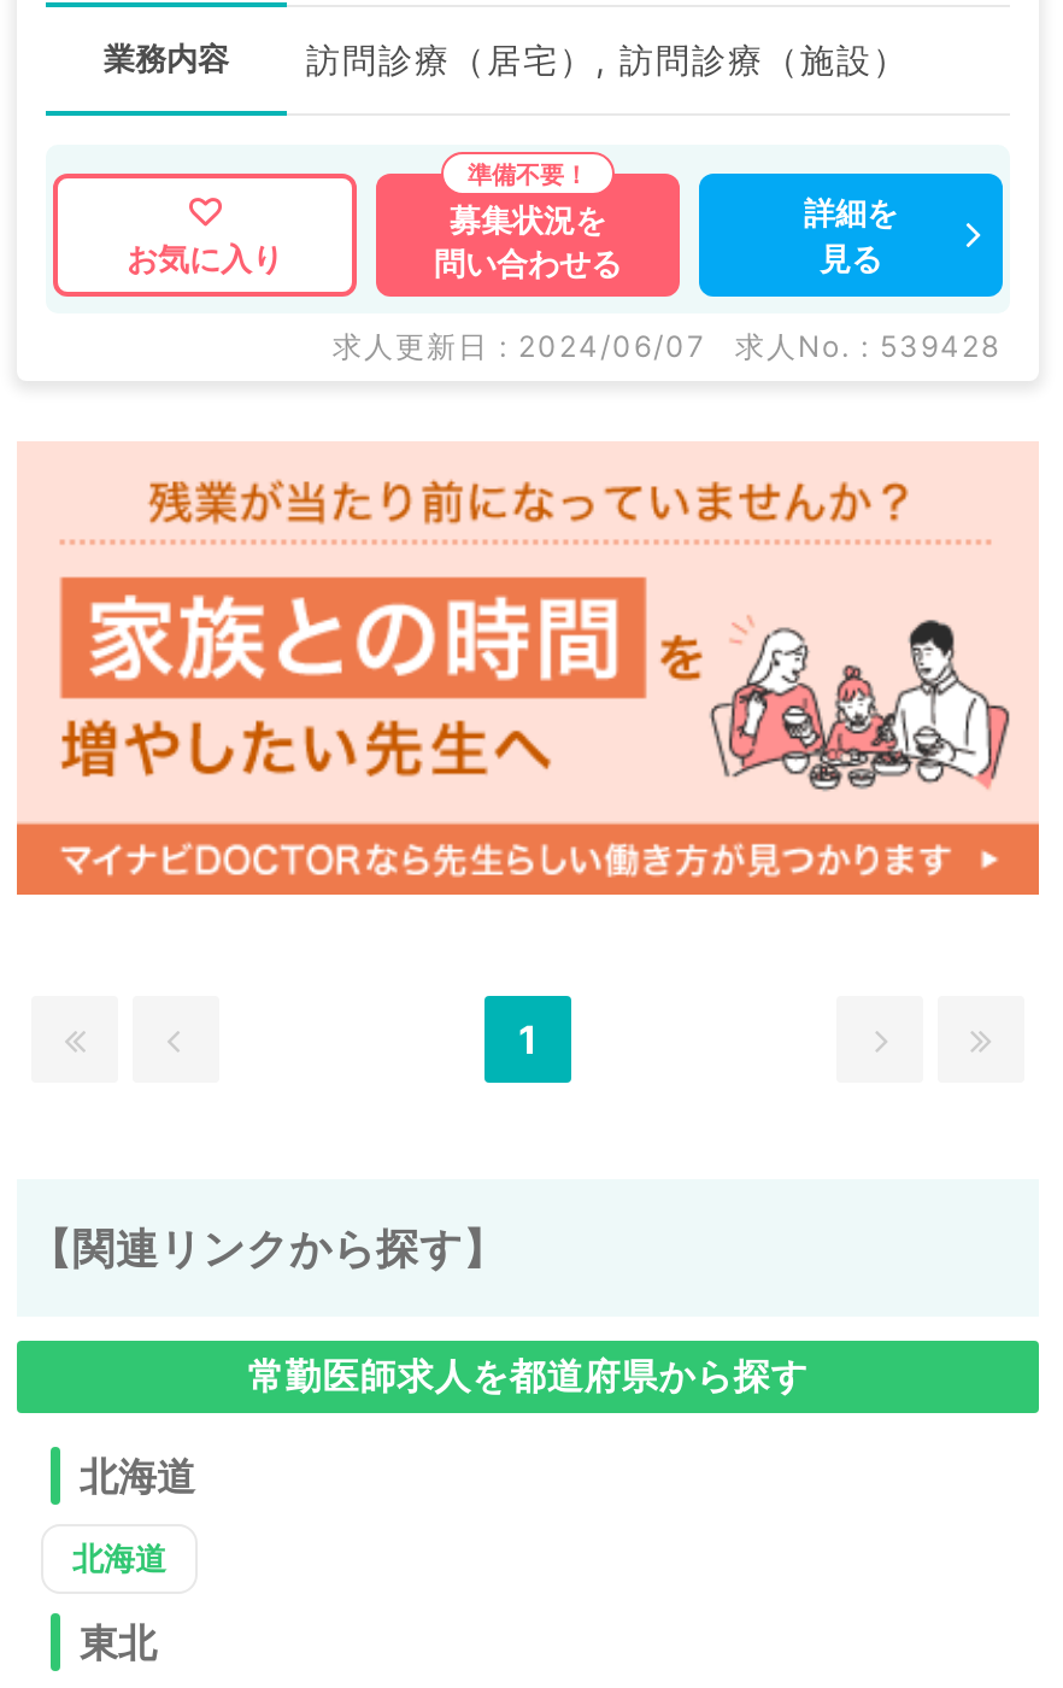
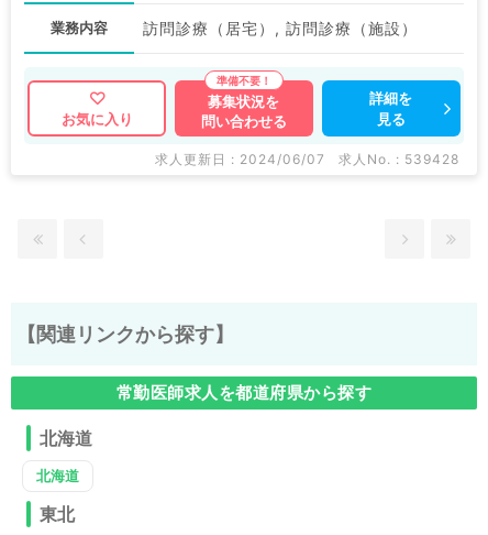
[14,444,1041,897] [image] -> none
[518,1015,538,1063] 1 -> none

